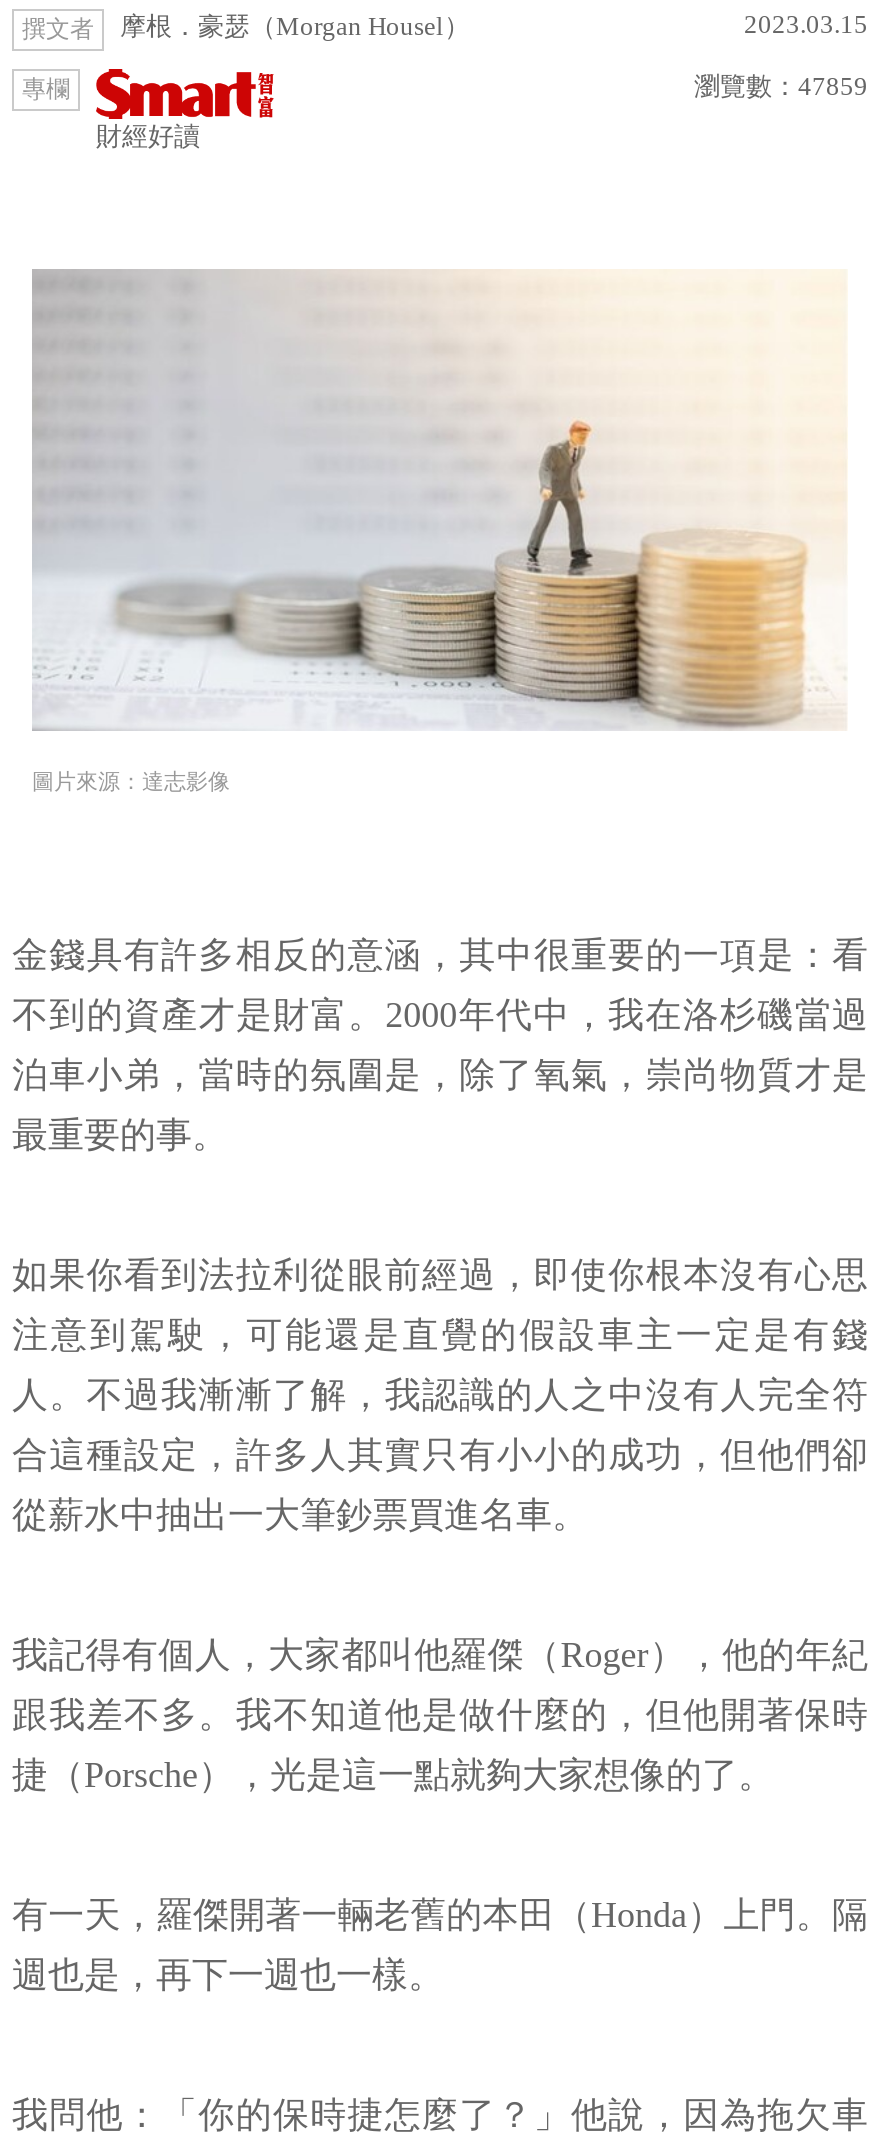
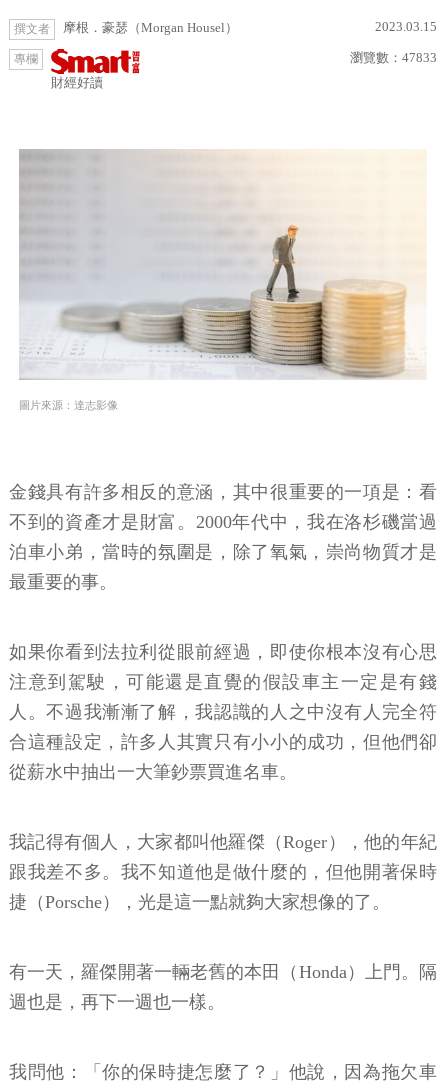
[694,71,868,101] 瀏覽數：47859 -> [350,50,437,65] 瀏覽數：47833

